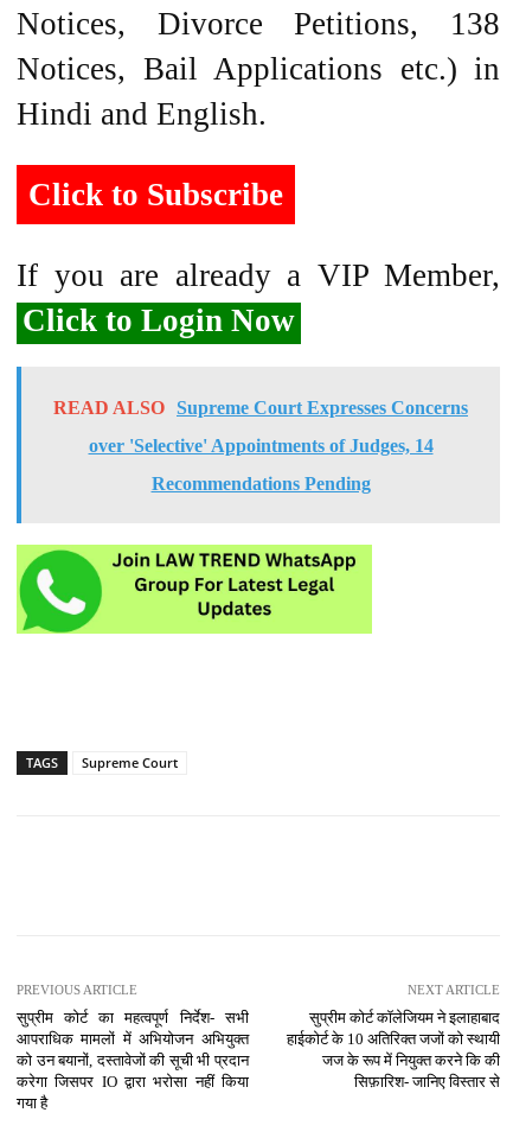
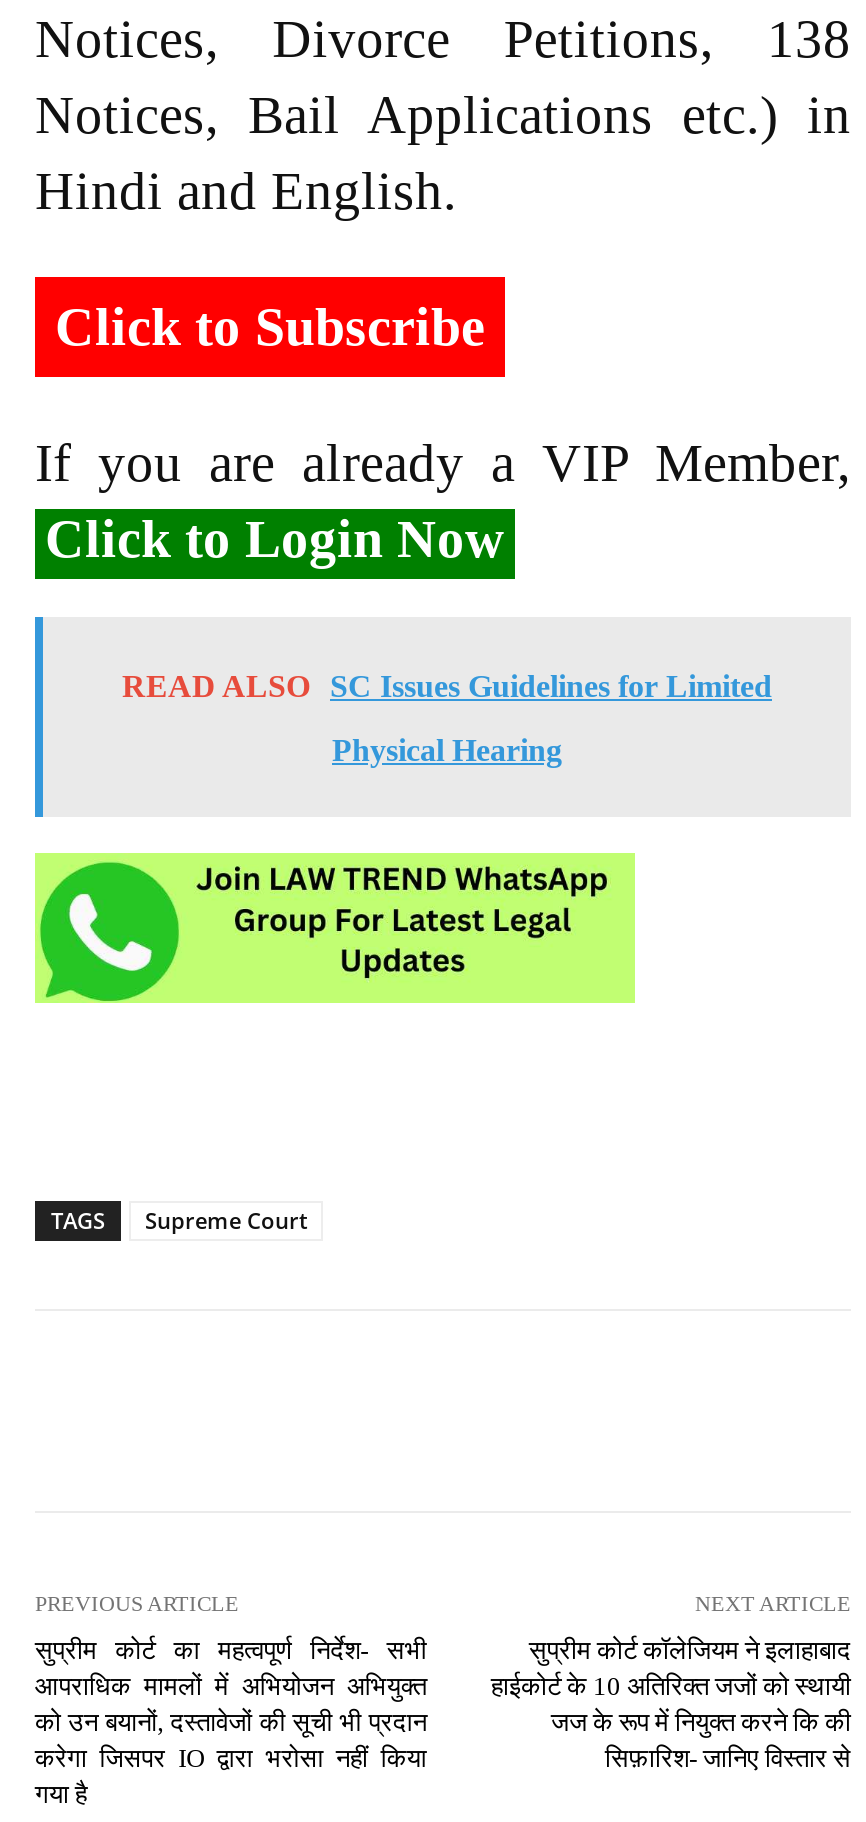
[53,397,468,493] READ ALSO Supreme Court Expresses Concerns | over 'Selective' Appointments of Judges, 14 | Recommendations Pending -> [122,669,772,767] READ ALSO SC Issues Guidelines for Limited | Physical Hearing

